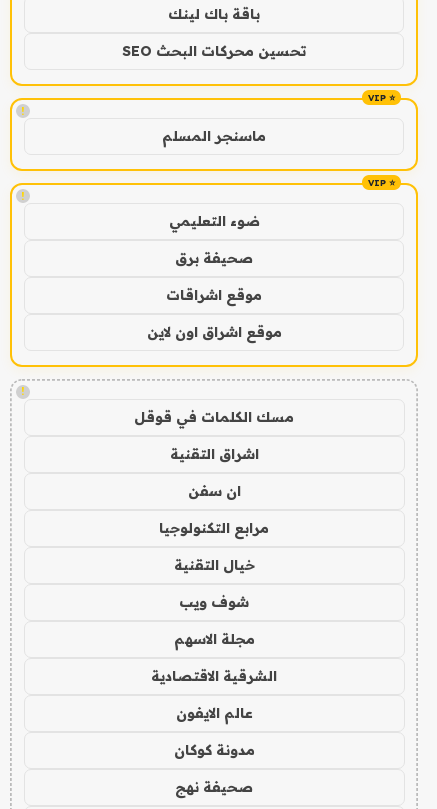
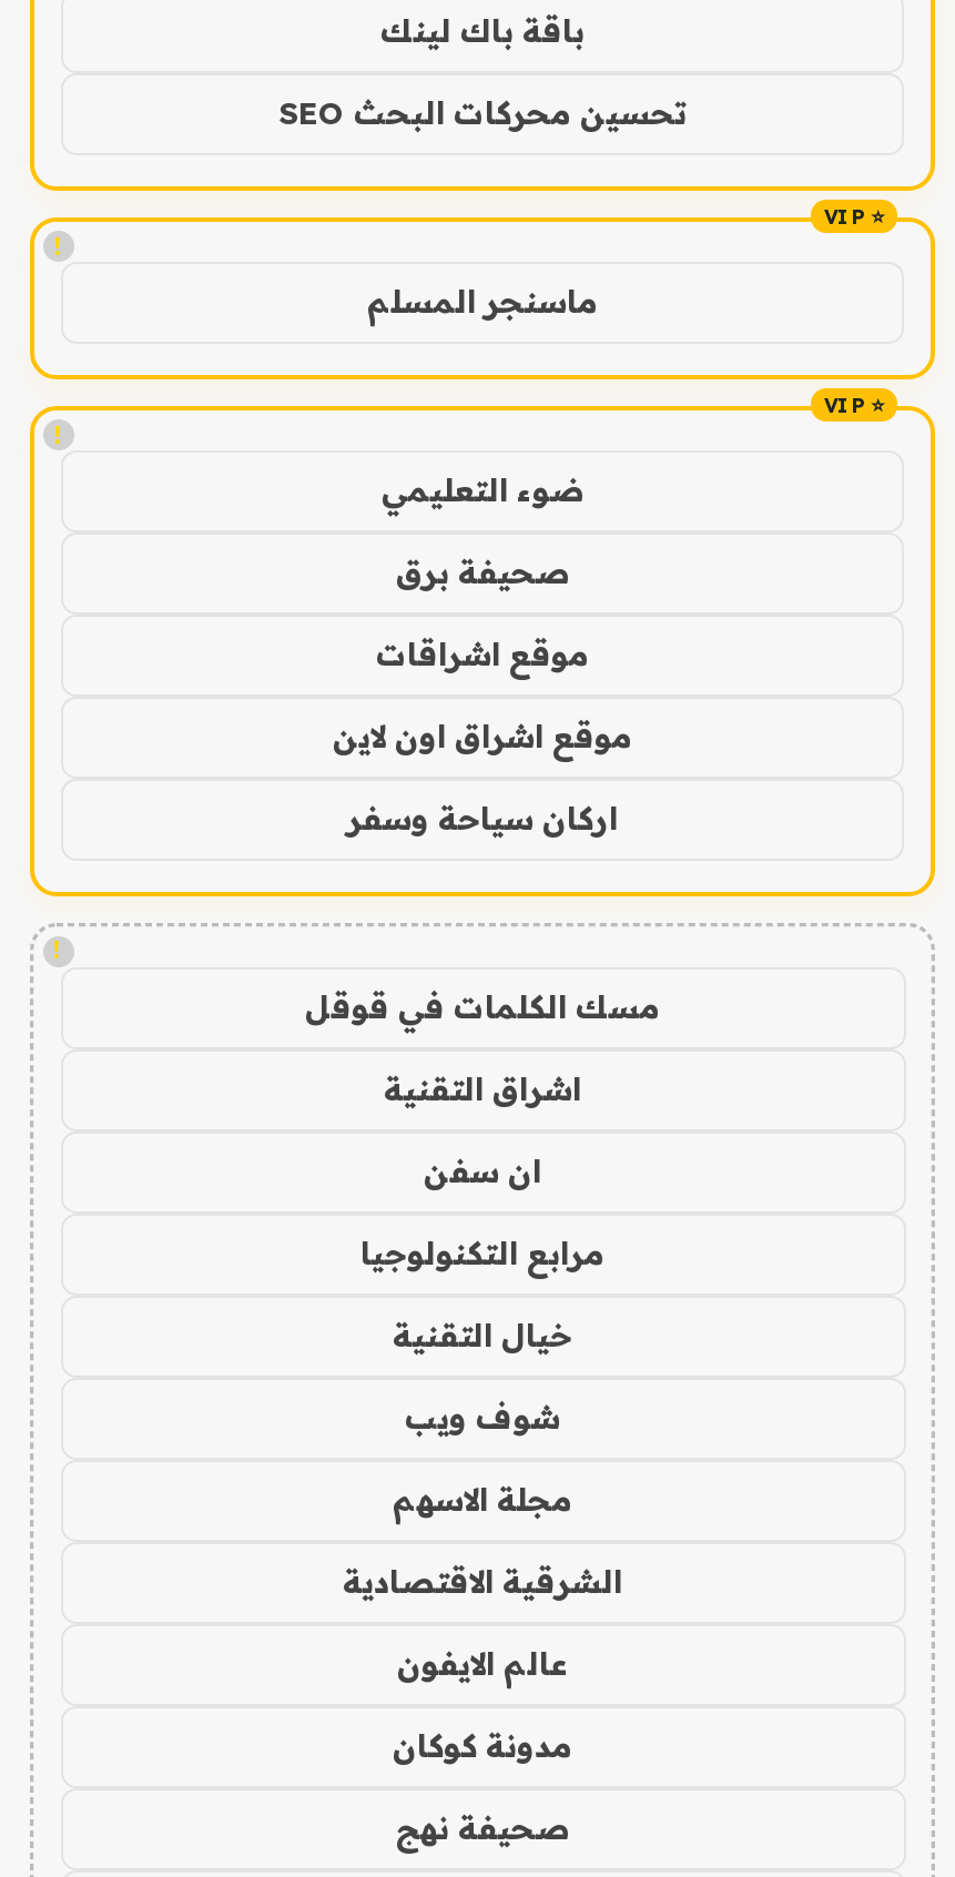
none -> [347,799,618,839] اركان سياحة وسفر

